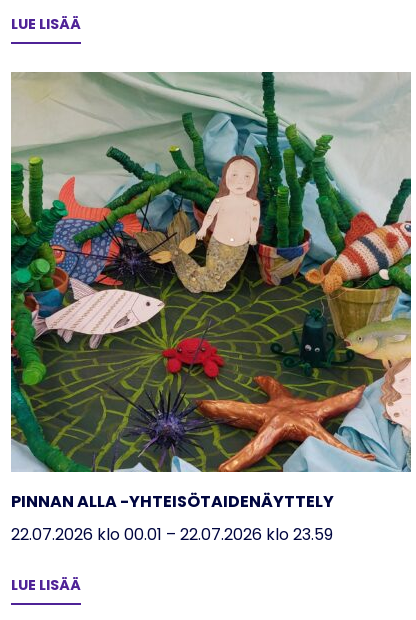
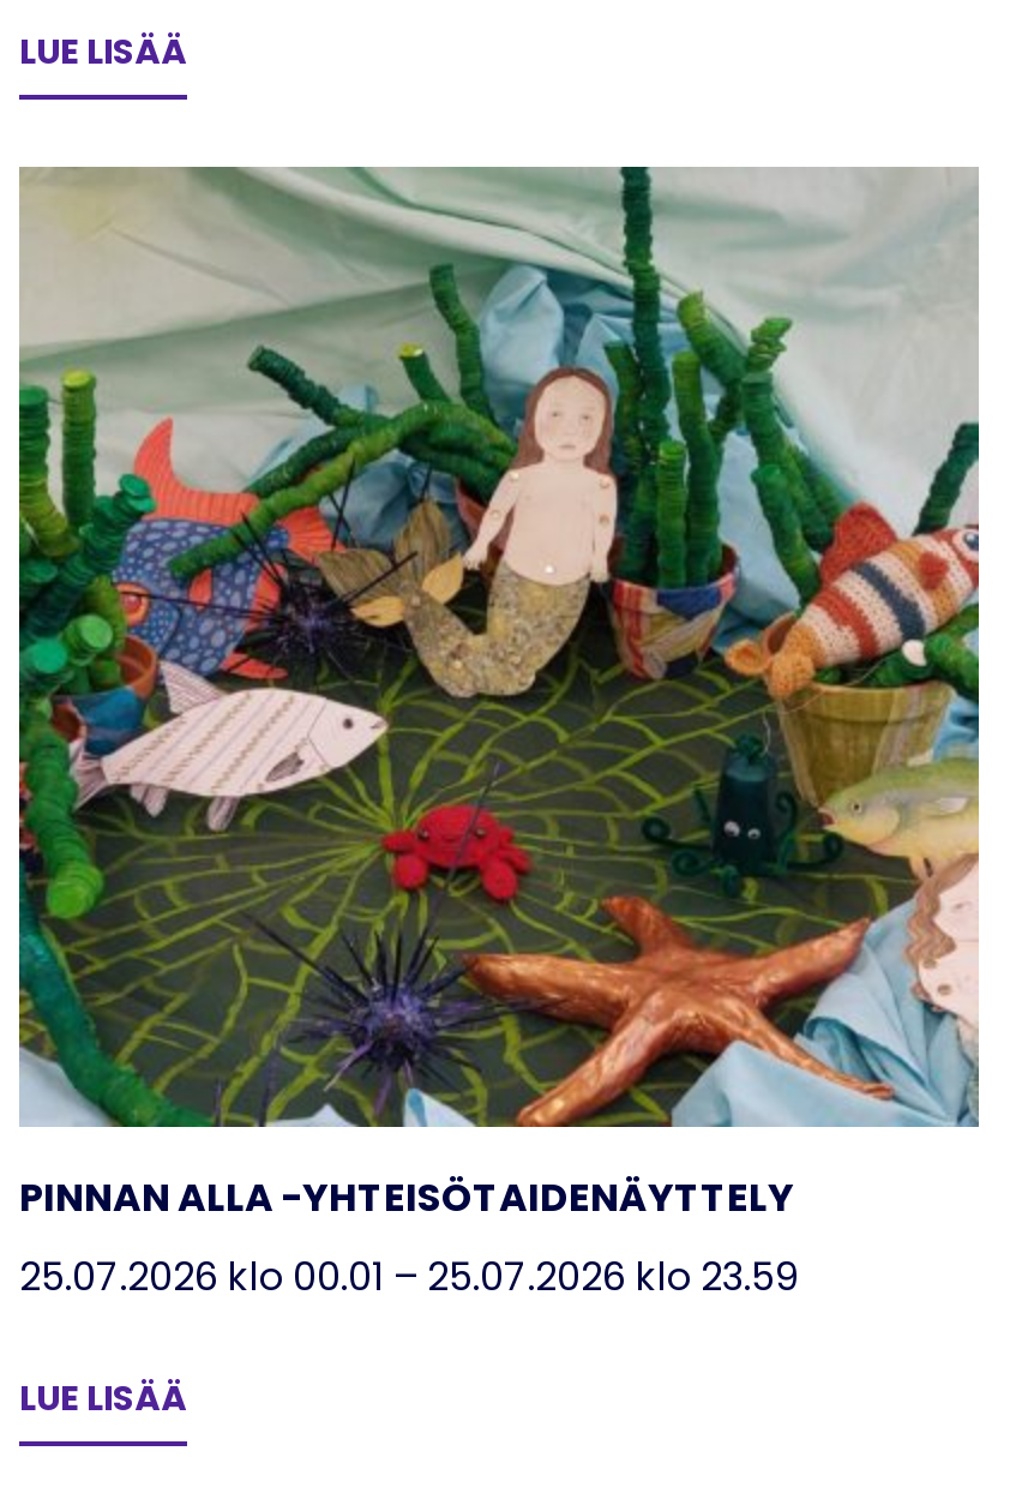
[11,523,333,546] 22.07.2026 klo 00.01 – 22.07.2026 klo 23.59 -> [19,1249,796,1305] 25.07.2026 klo 00.01 – 25.07.2026 klo 23.59

